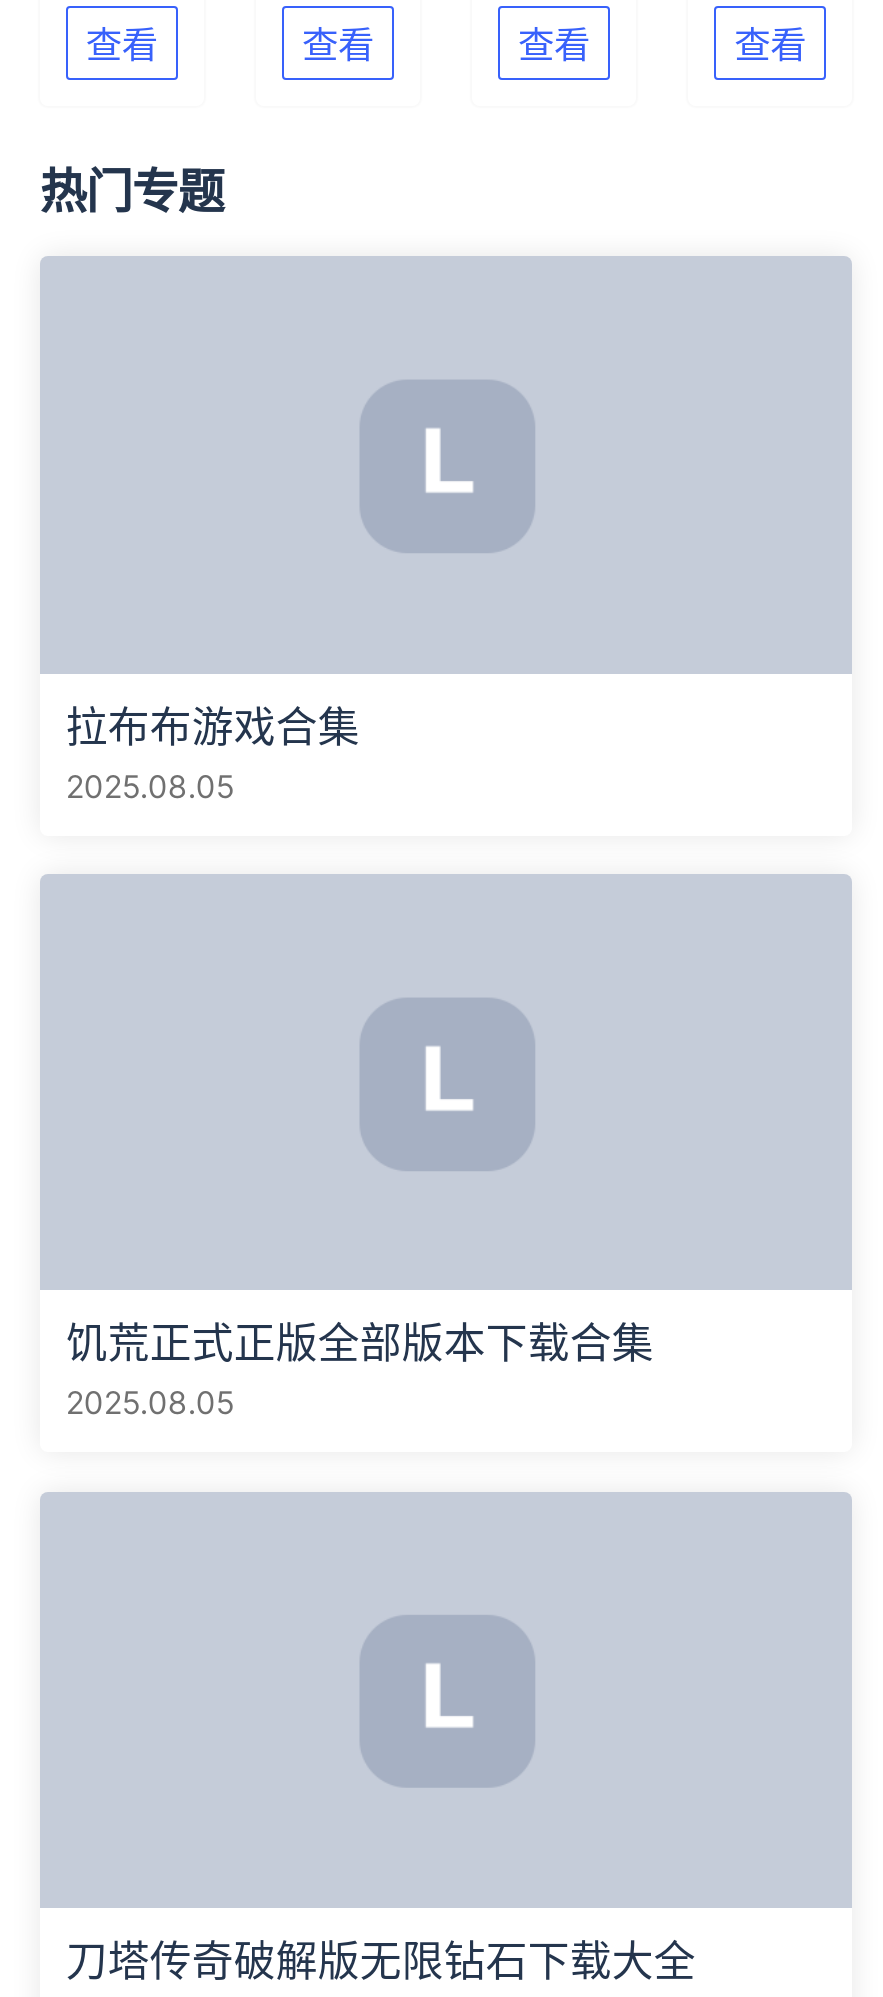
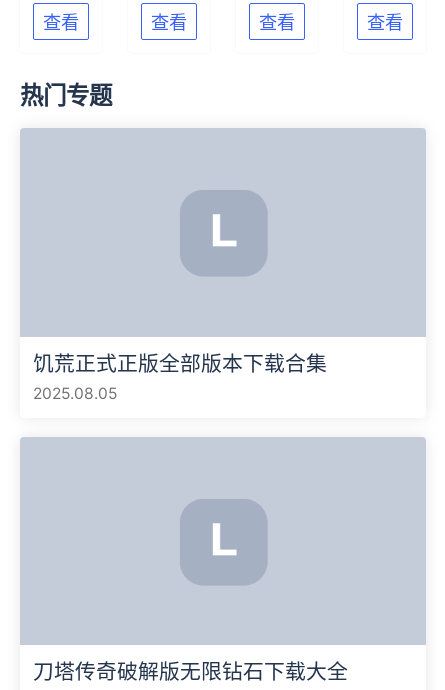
[66,701,360,805] 拉布布游戏合集 | 2025.08.05 -> none

